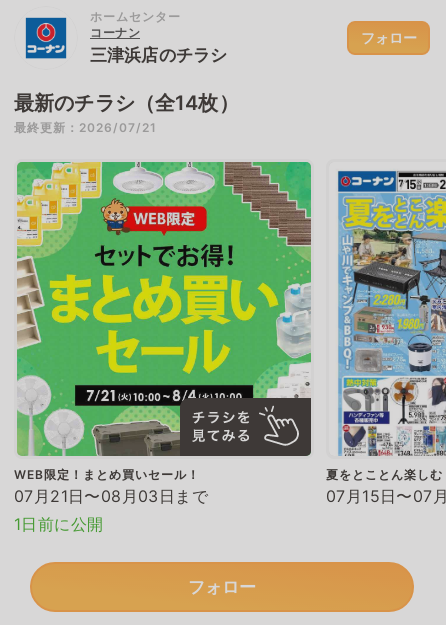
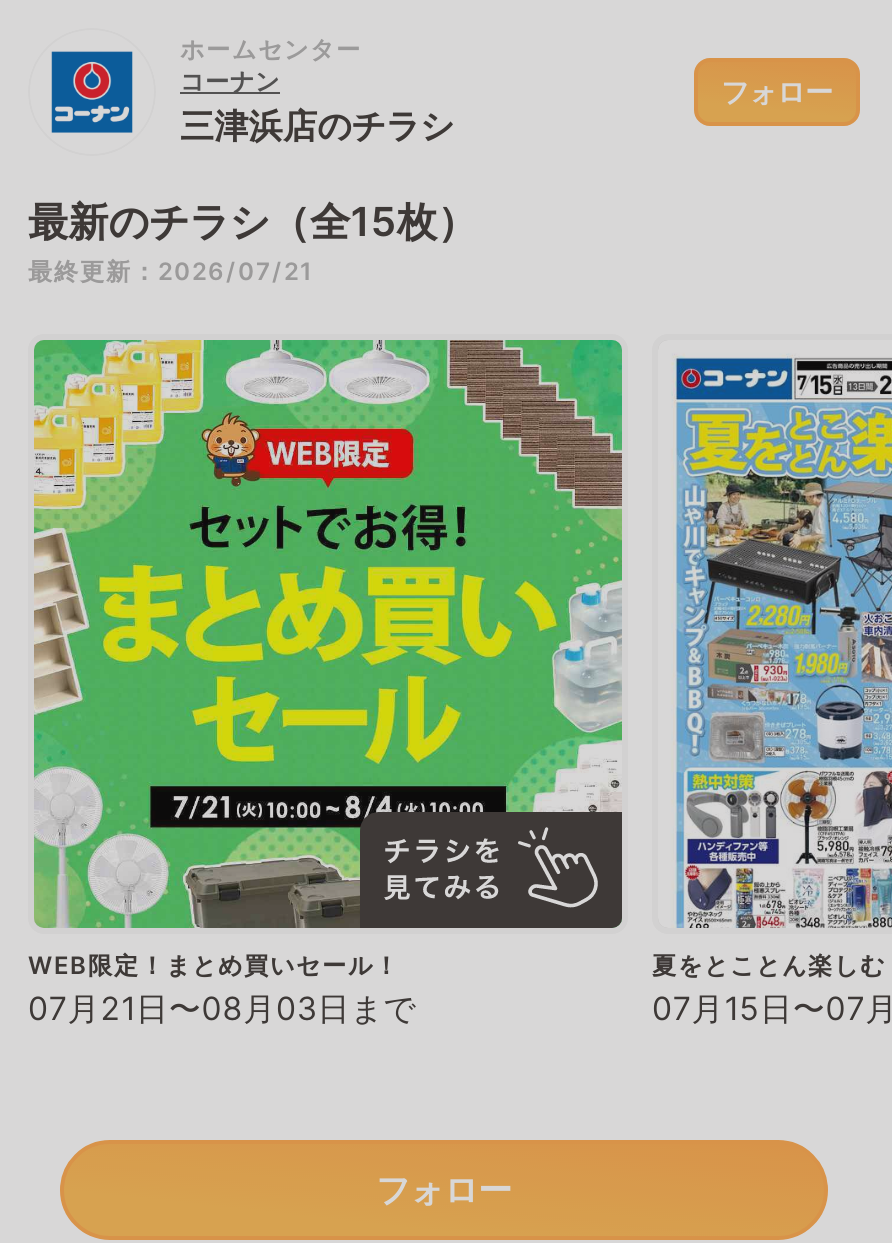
[14,91,239,115] 最新のチラシ（全14枚） -> [28,198,478,246] 最新のチラシ（全15枚）
[14,514,103,534] 1日前に公開 -> none

